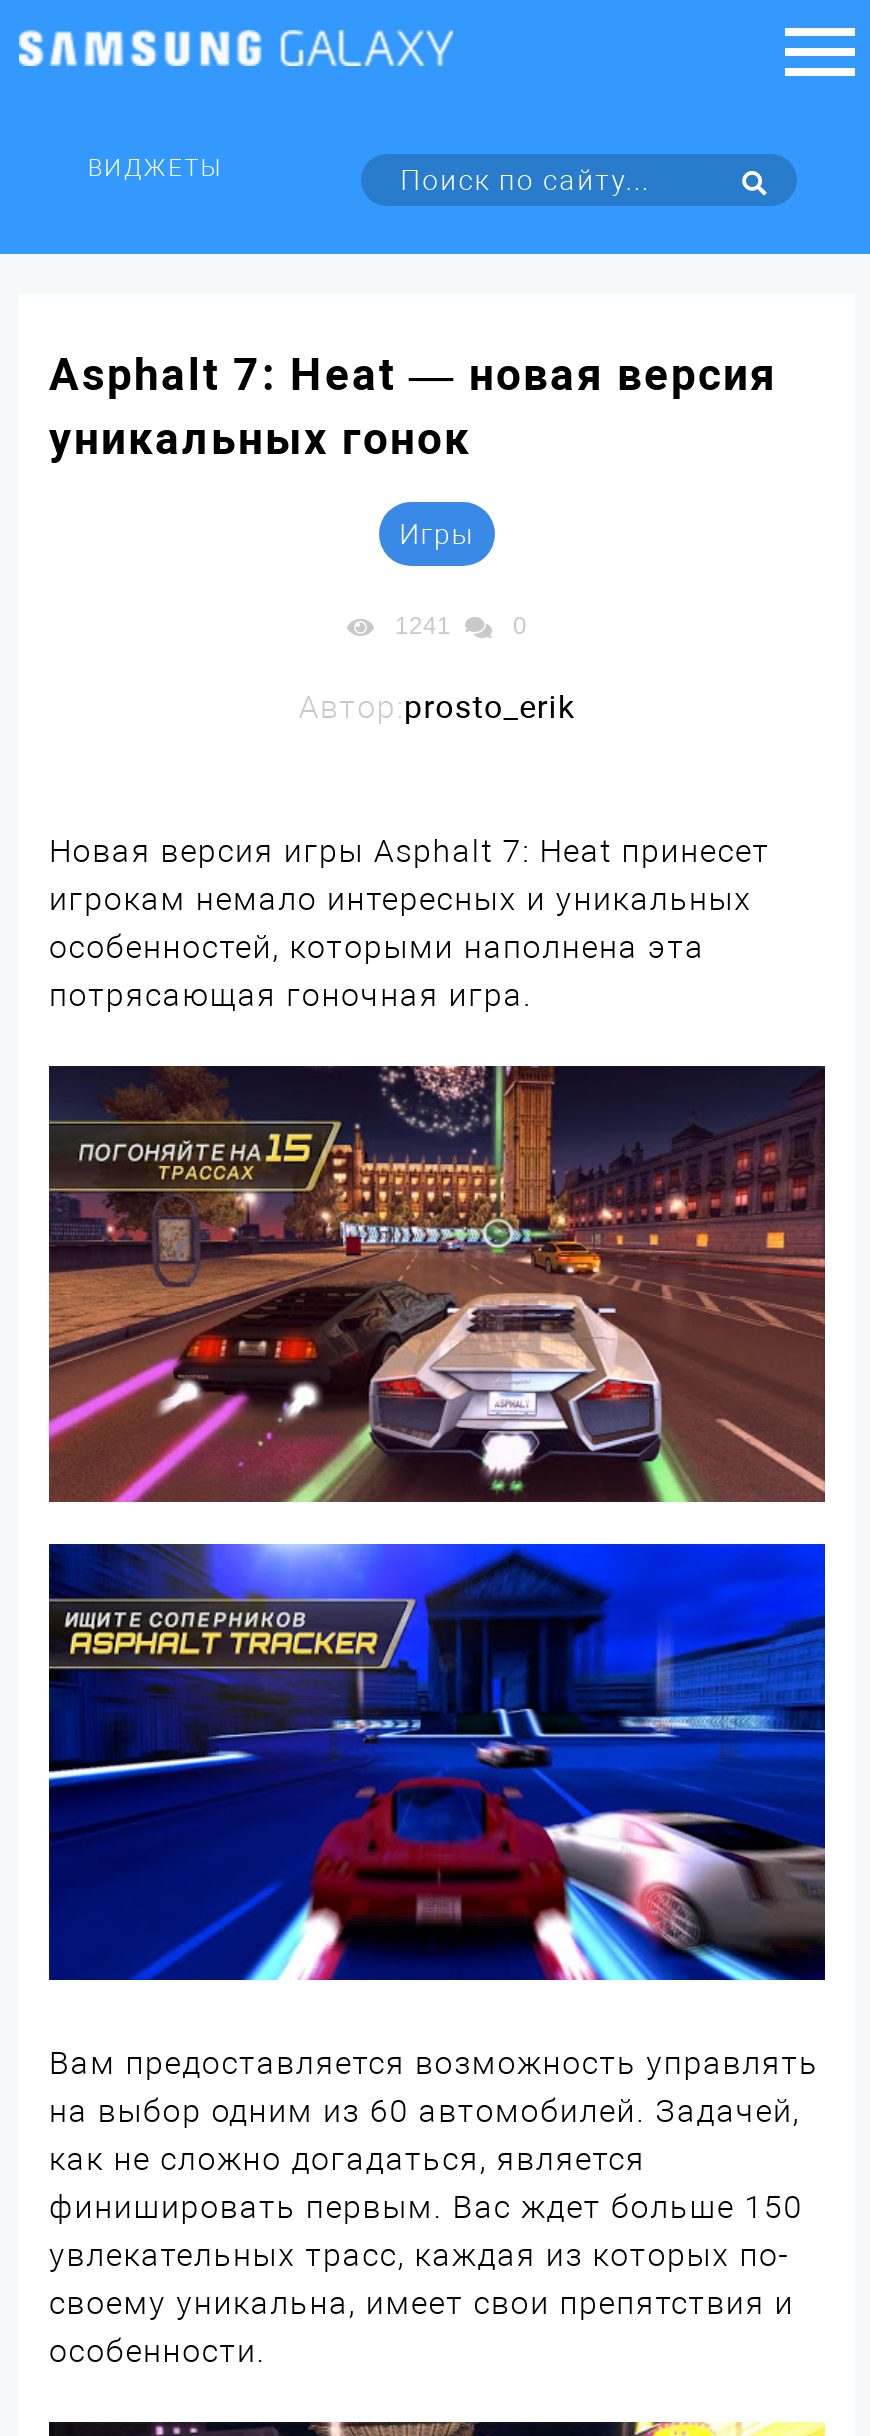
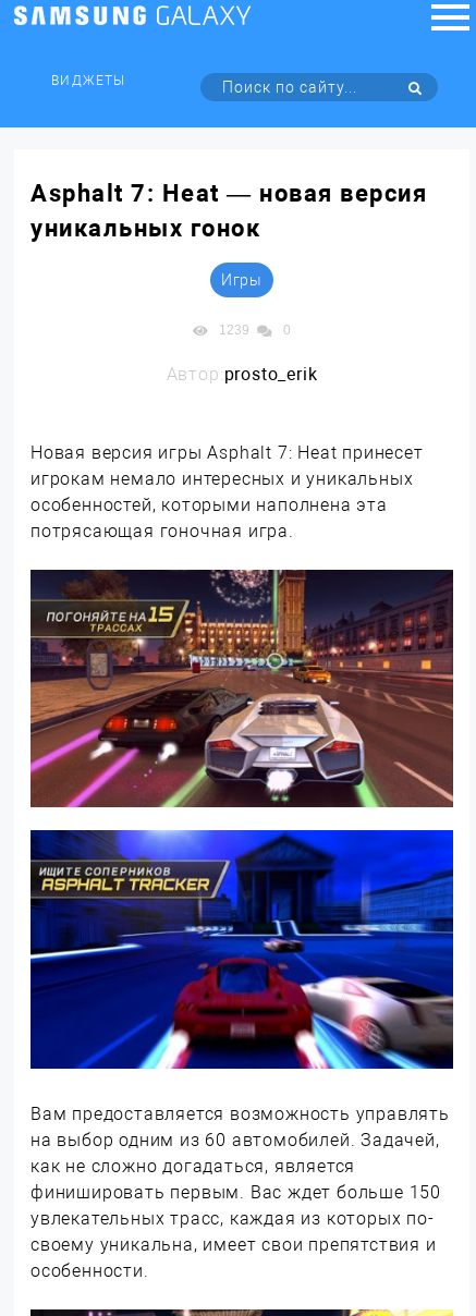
[395,612,451,640] 1241 -> [219,322,249,338] 1239

